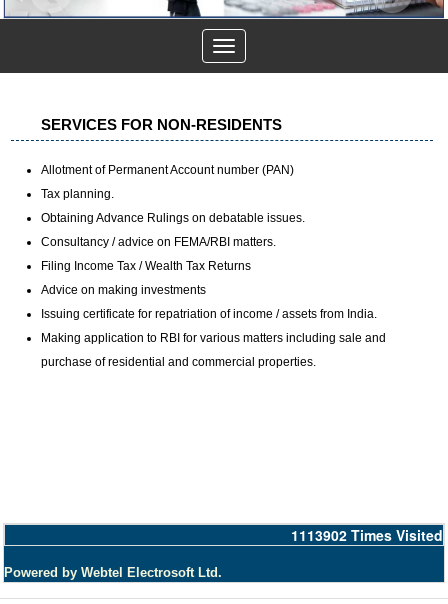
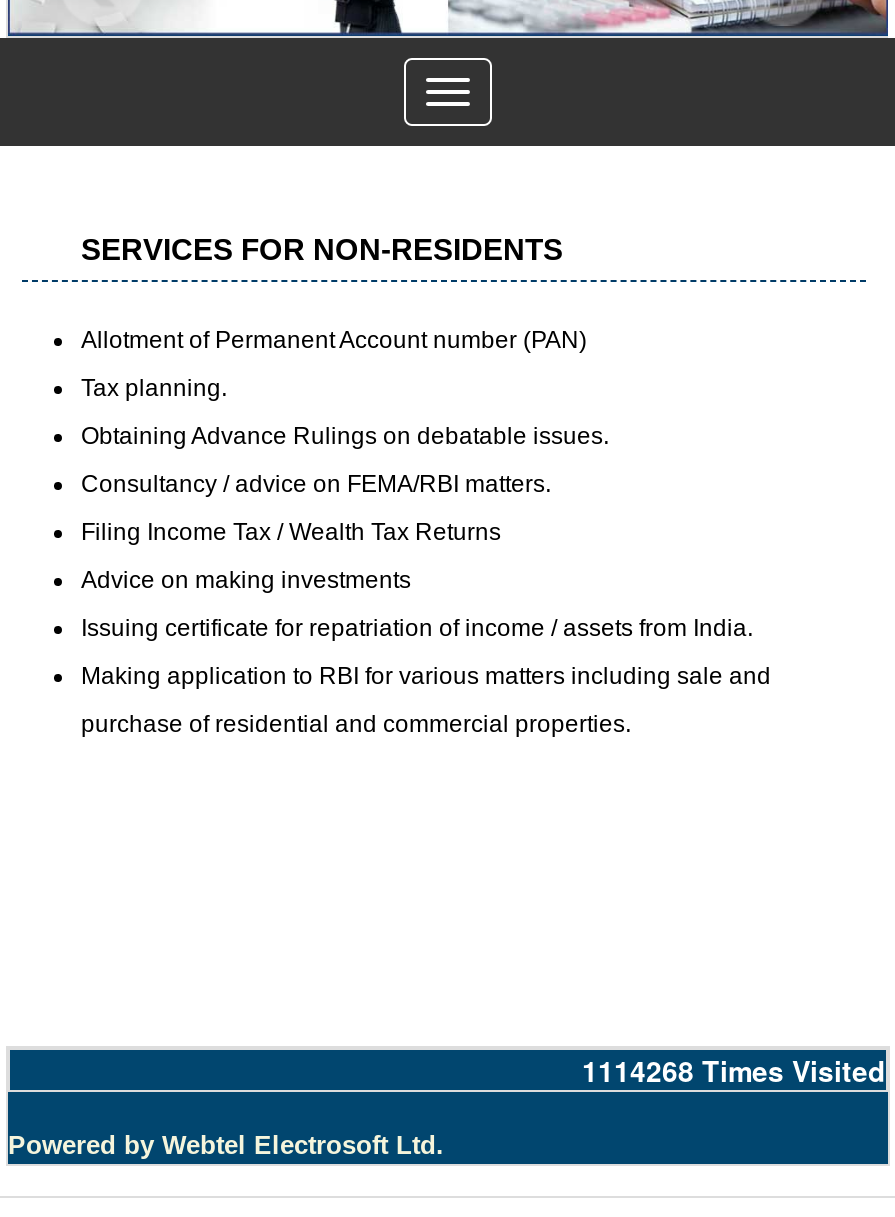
[291,525,443,545] 1113902 Times Visited -> [582,1050,886,1090] 1114268 Times Visited

